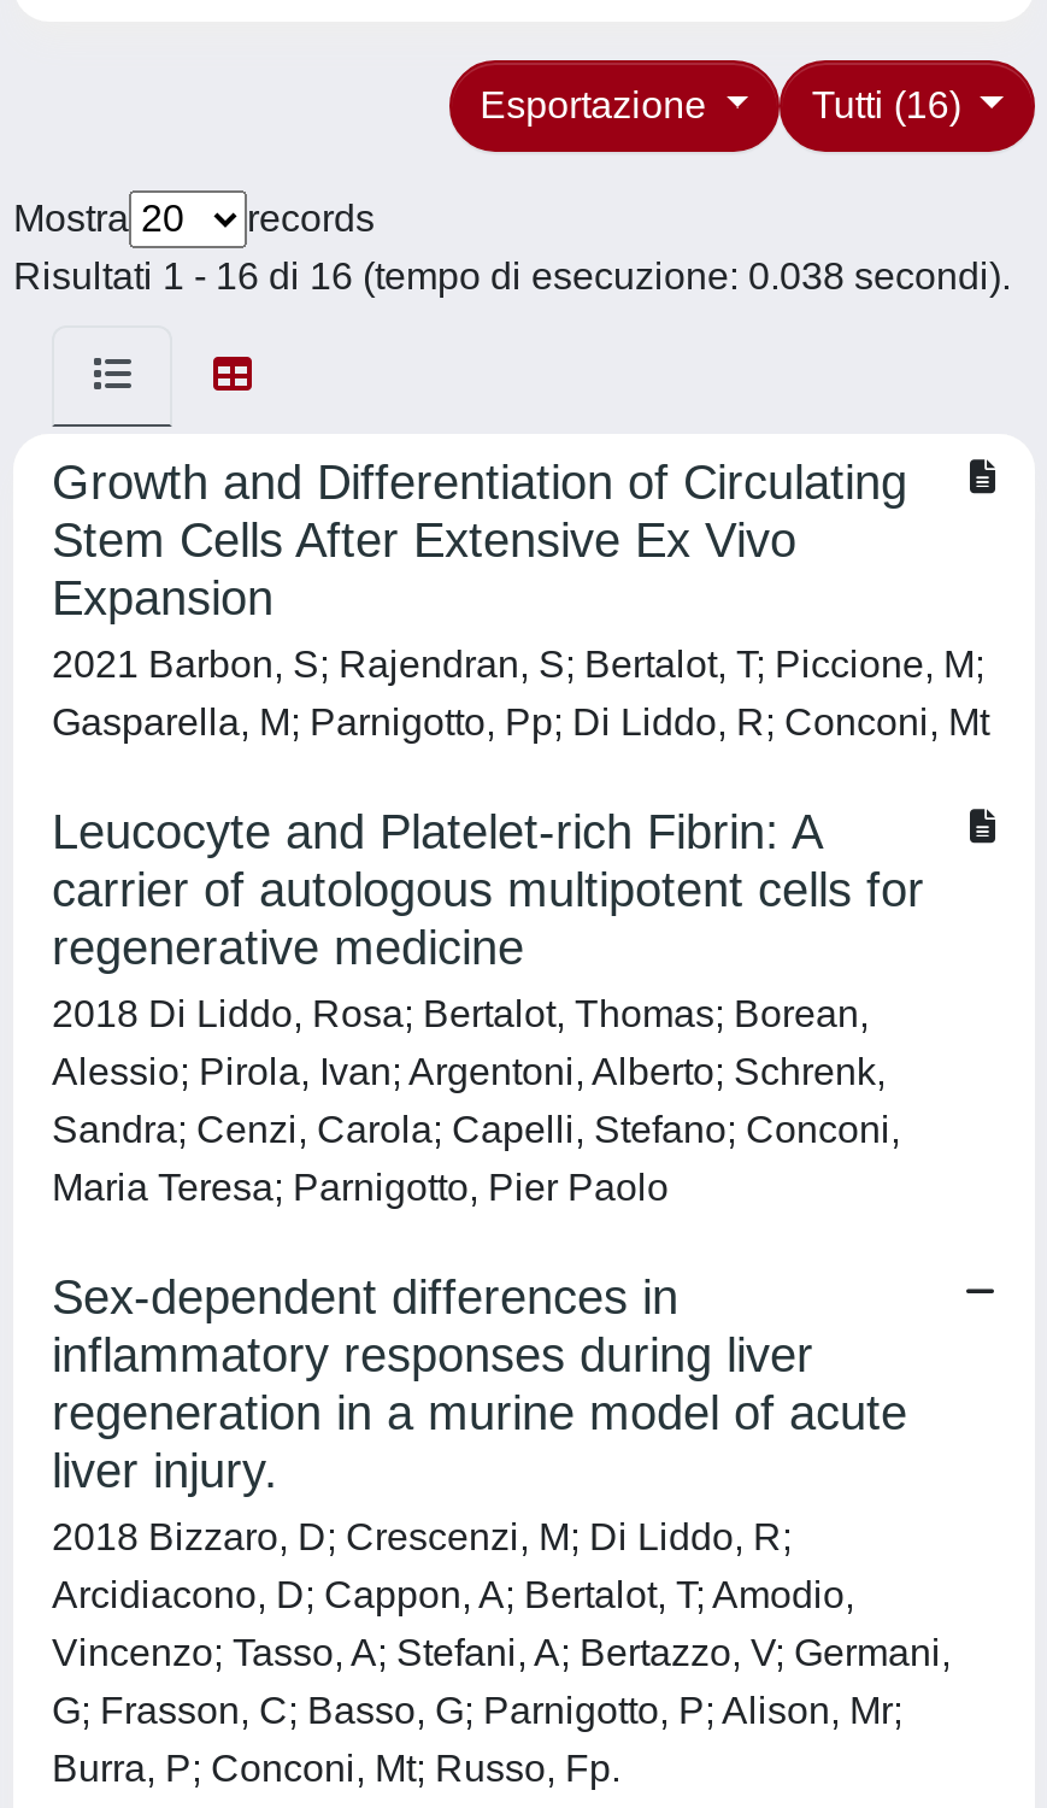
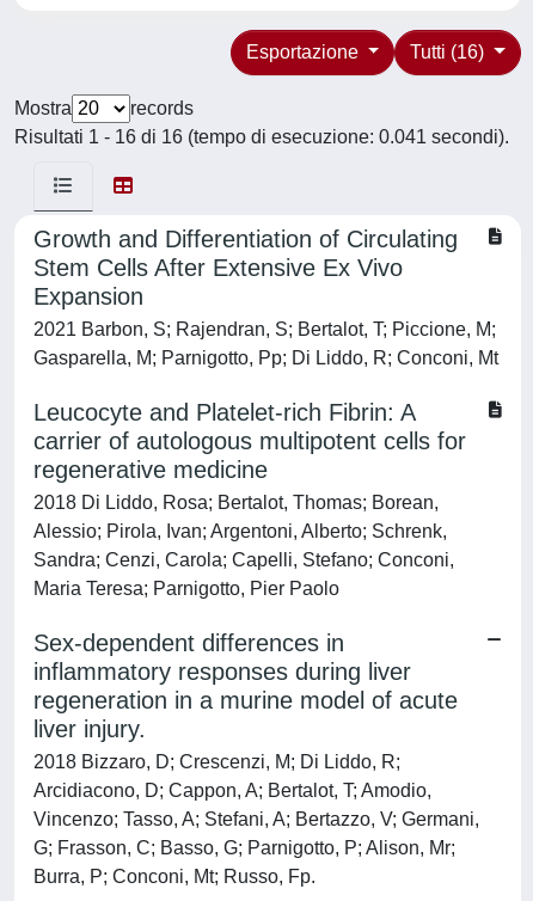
[13,256,1011,297] Risultati 1 - 16 di 16 (tempo di esecuzione: 0.038 secondi). -> [14,127,509,147] Risultati 1 - 16 di 16 (tempo di esecuzione: 0.041 secondi).

